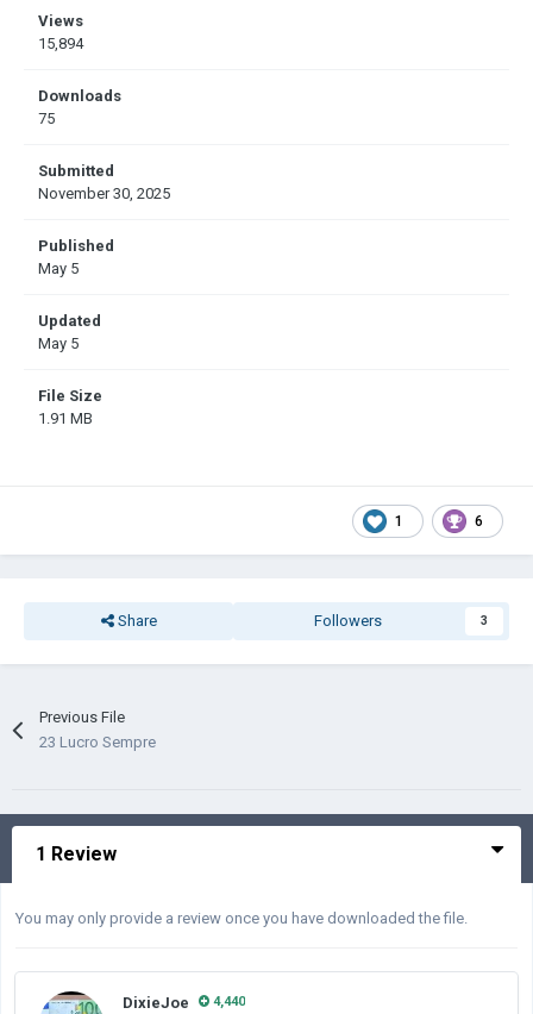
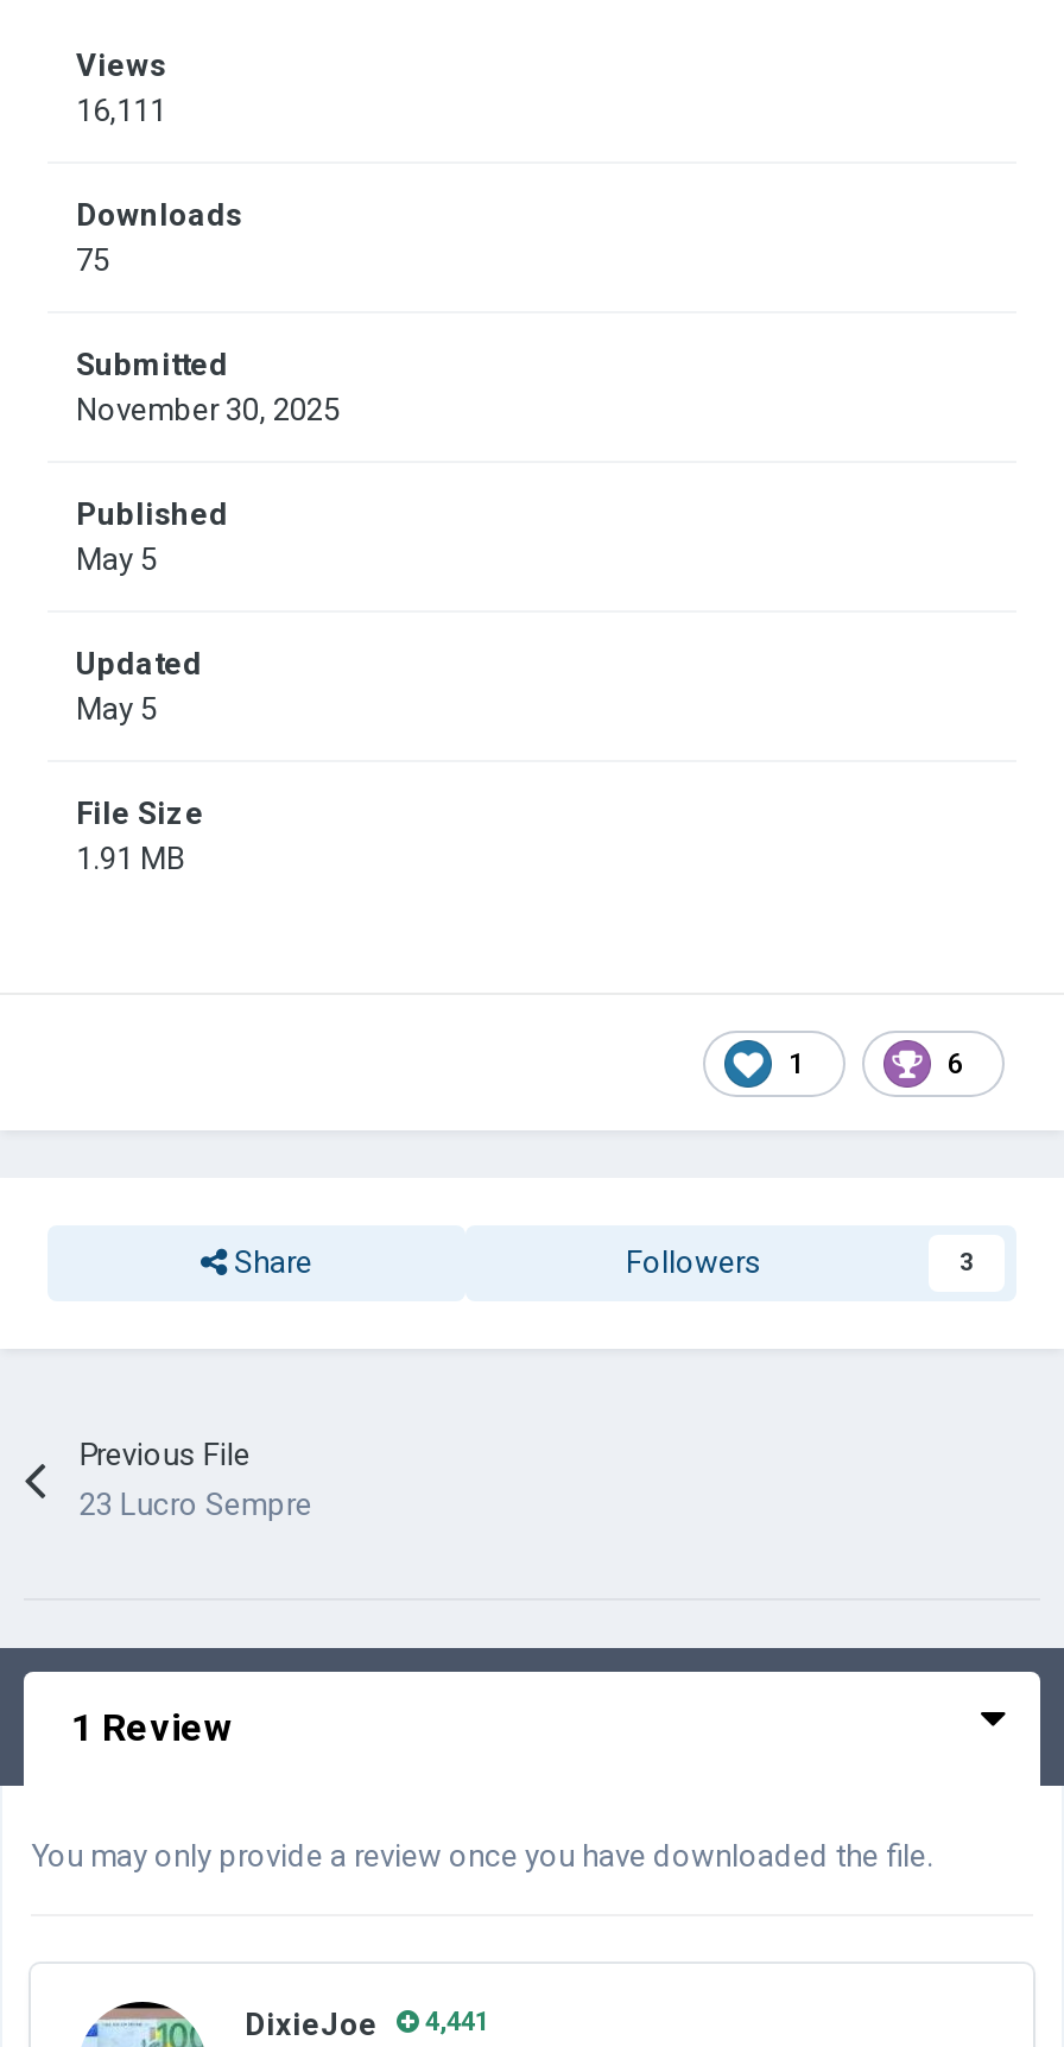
[38,35,83,53] 15,894 -> [76,94,166,129] 16,111
[123,993,245,1011] DixieJoe 4,440 -> [245,2005,489,2041] DixieJoe 4,441

